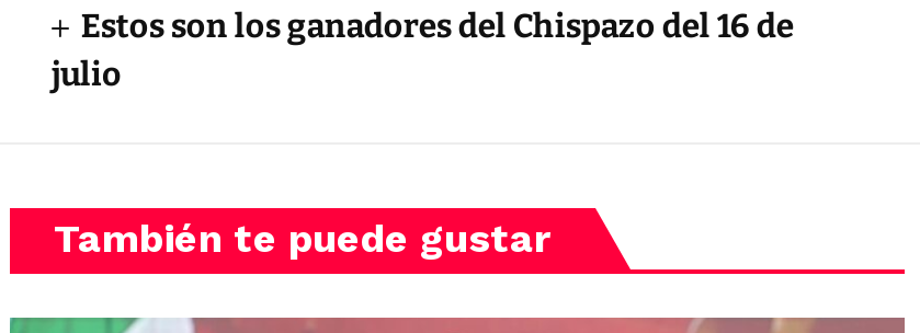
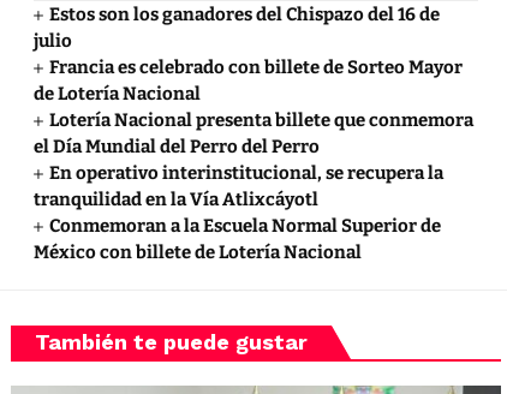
none -> [34,56,474,263] Francia es celebrado con billete de Sorteo Mayor | de Lotería Nacional | Lotería Nacional presenta billete que conmemora | el Día Mundial del Perro del Perro | En operativo interinstitucional, se recupera la | tranquilidad en la Vía Atlixcáyotl | Conmemoran a la Escuela Normal Superior de | México con billete de Lotería Nacional

